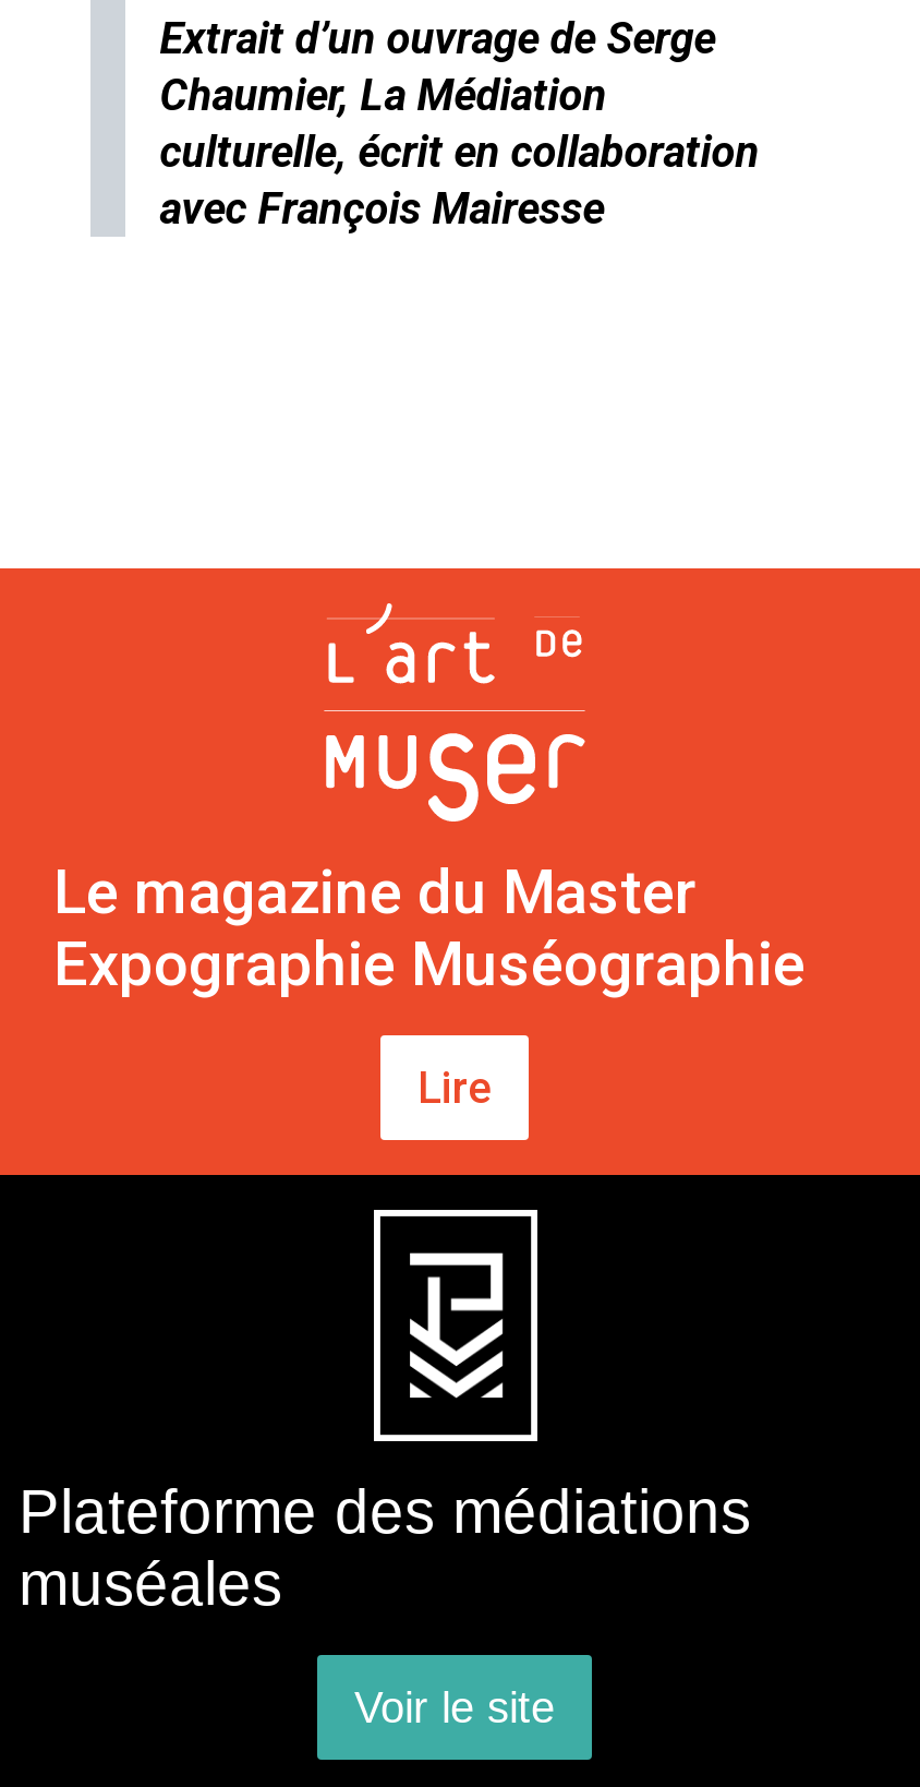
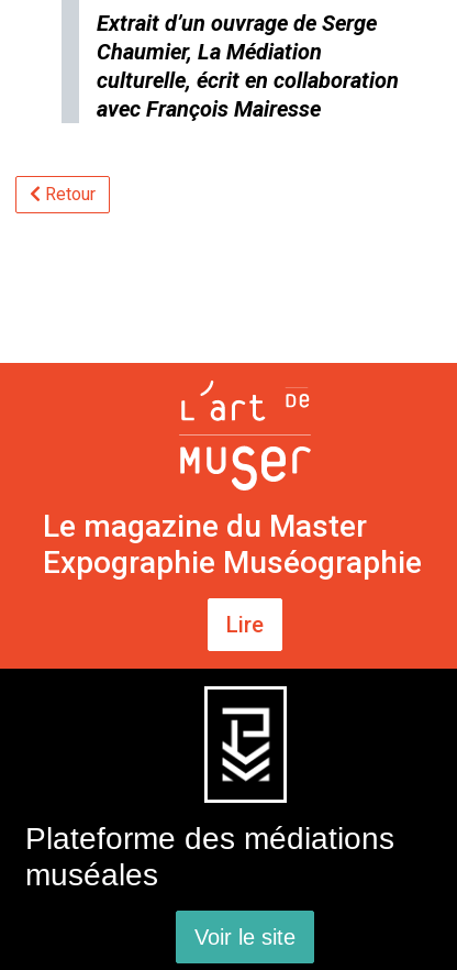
none -> [41,184,96,205] Retour

